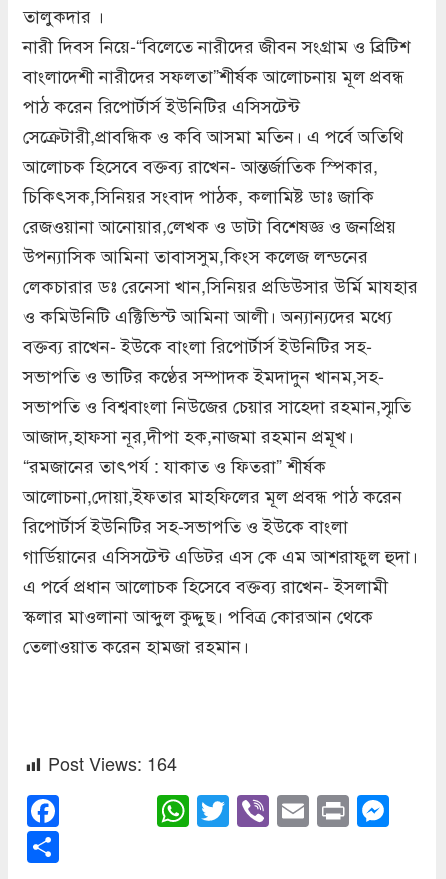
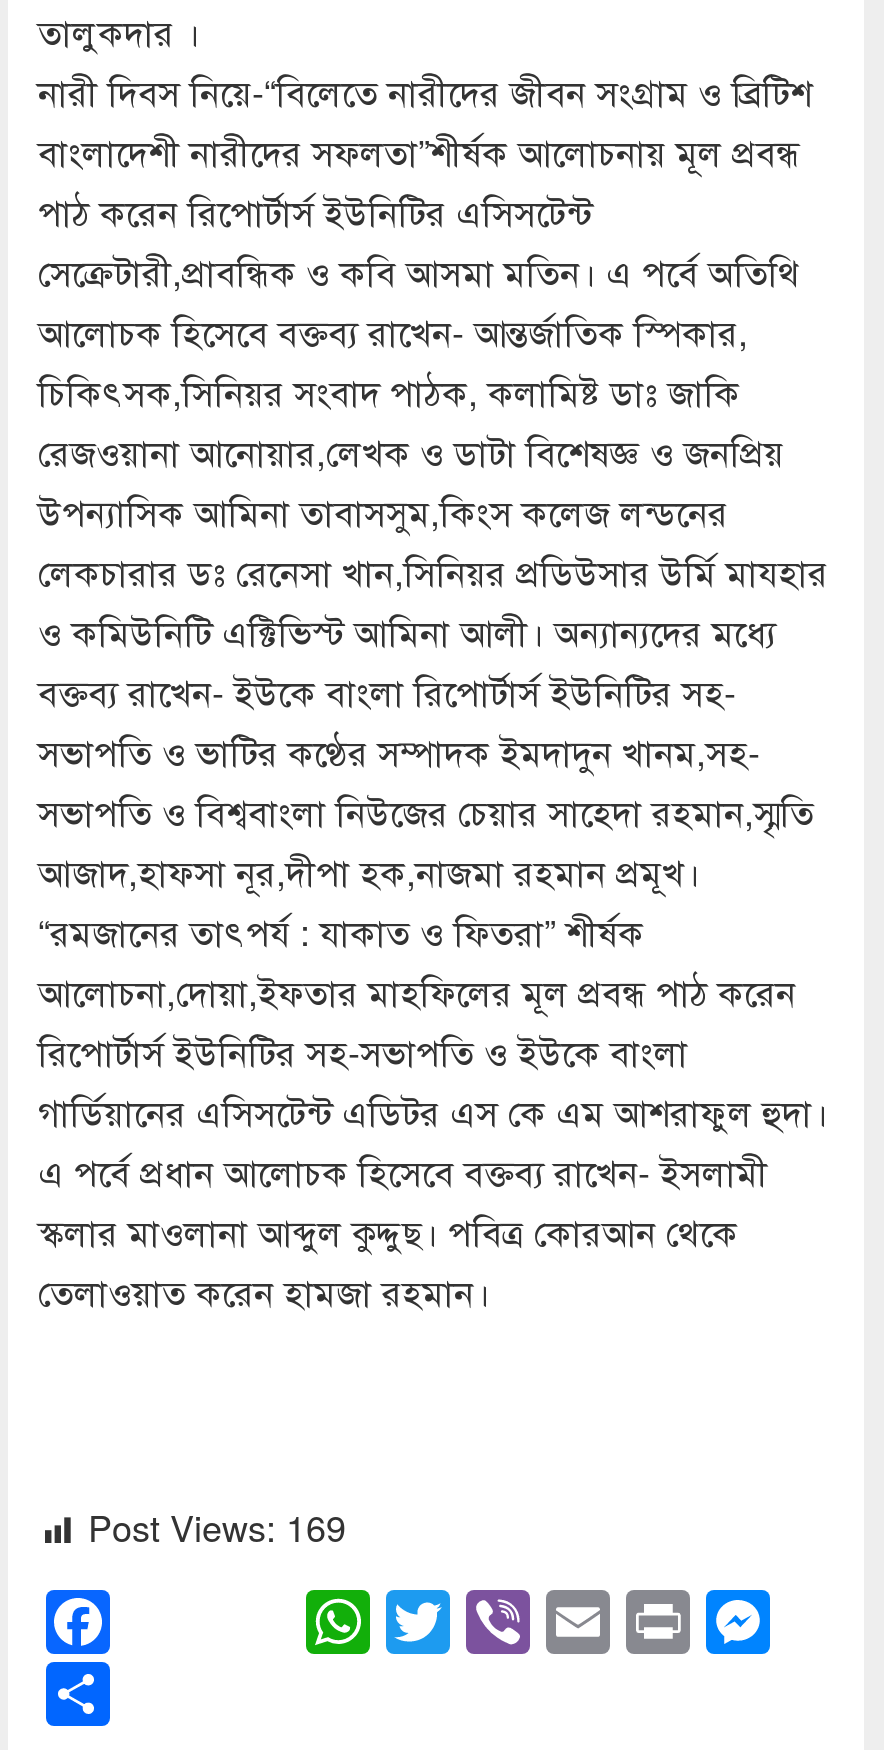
[48,750,177,776] Post Views: 164 -> [88,1500,346,1552] Post Views: 169

